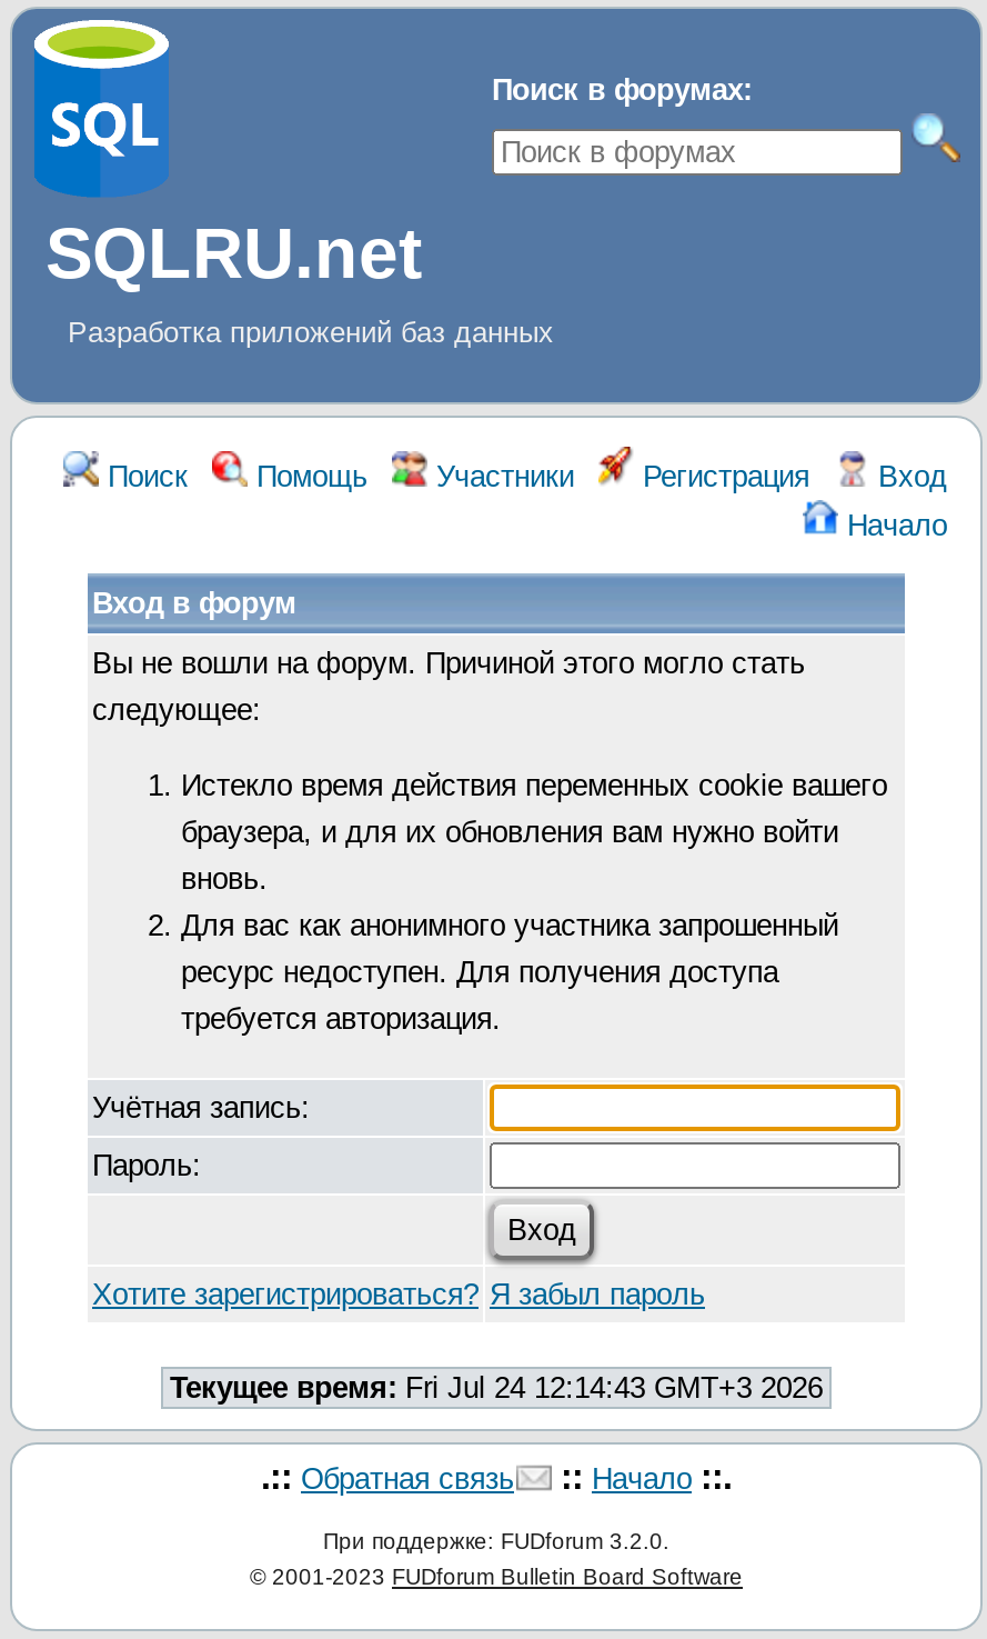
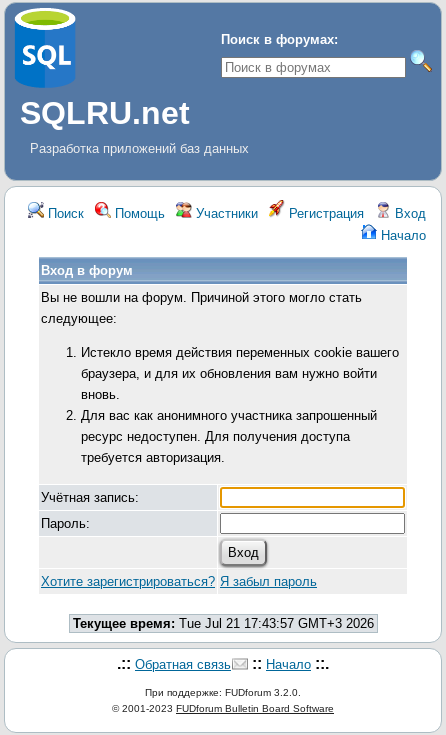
[170,1371,823,1405] Текущее время: Fri Jul 24 12:14:43 GMT+3 2026 -> [72,616,373,631] Текущее время: Tue Jul 21 17:43:57 GMT+3 2026

